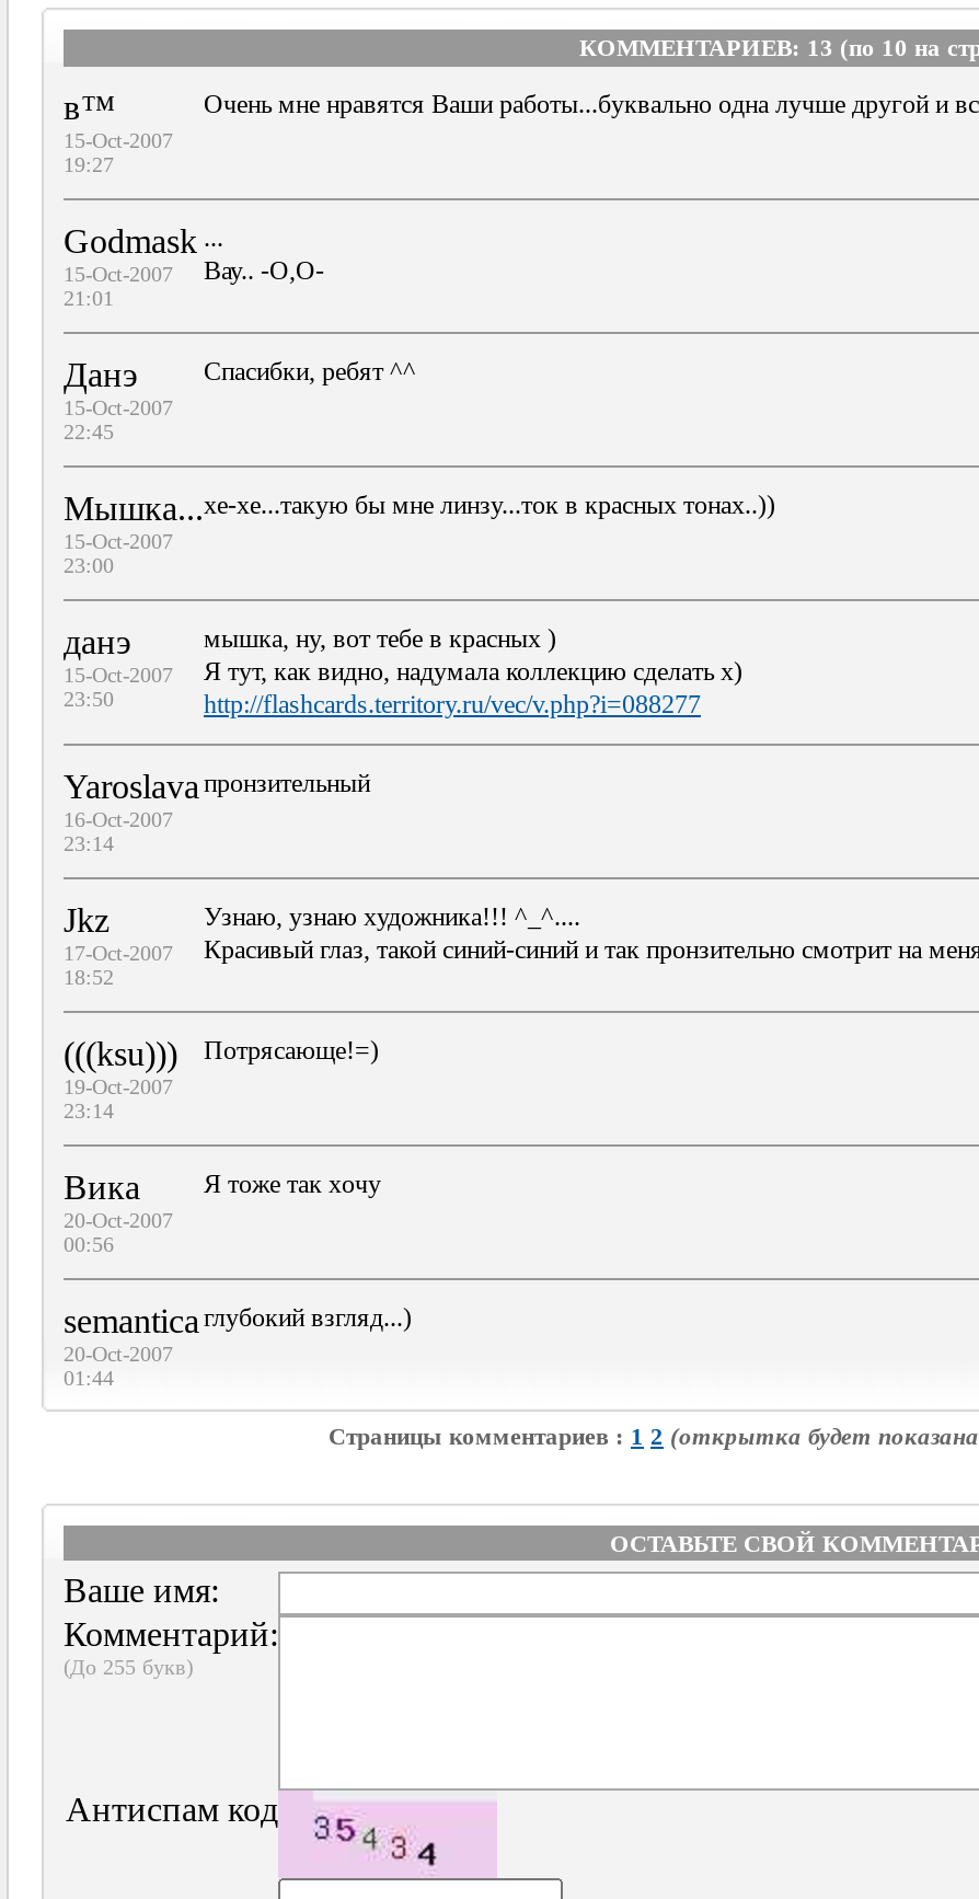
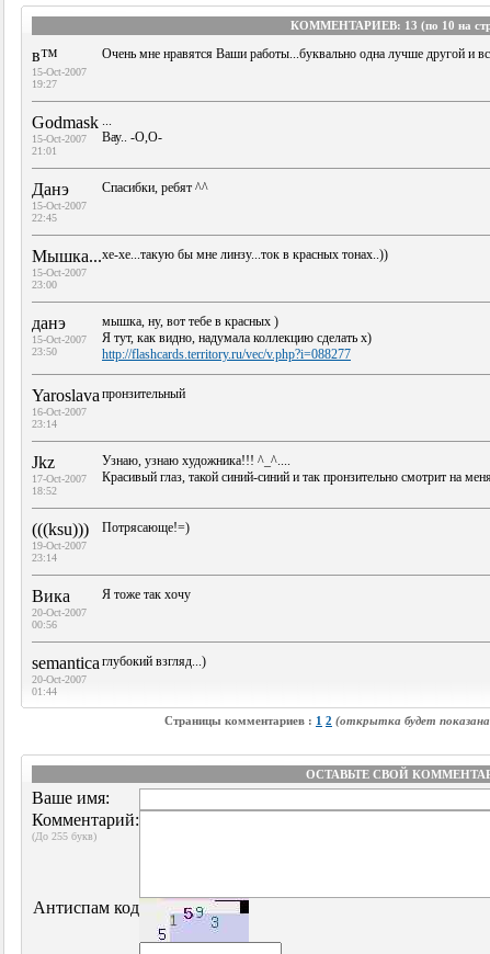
[278,1791,499,1878] [image] -> [140,898,250,942] [image]

